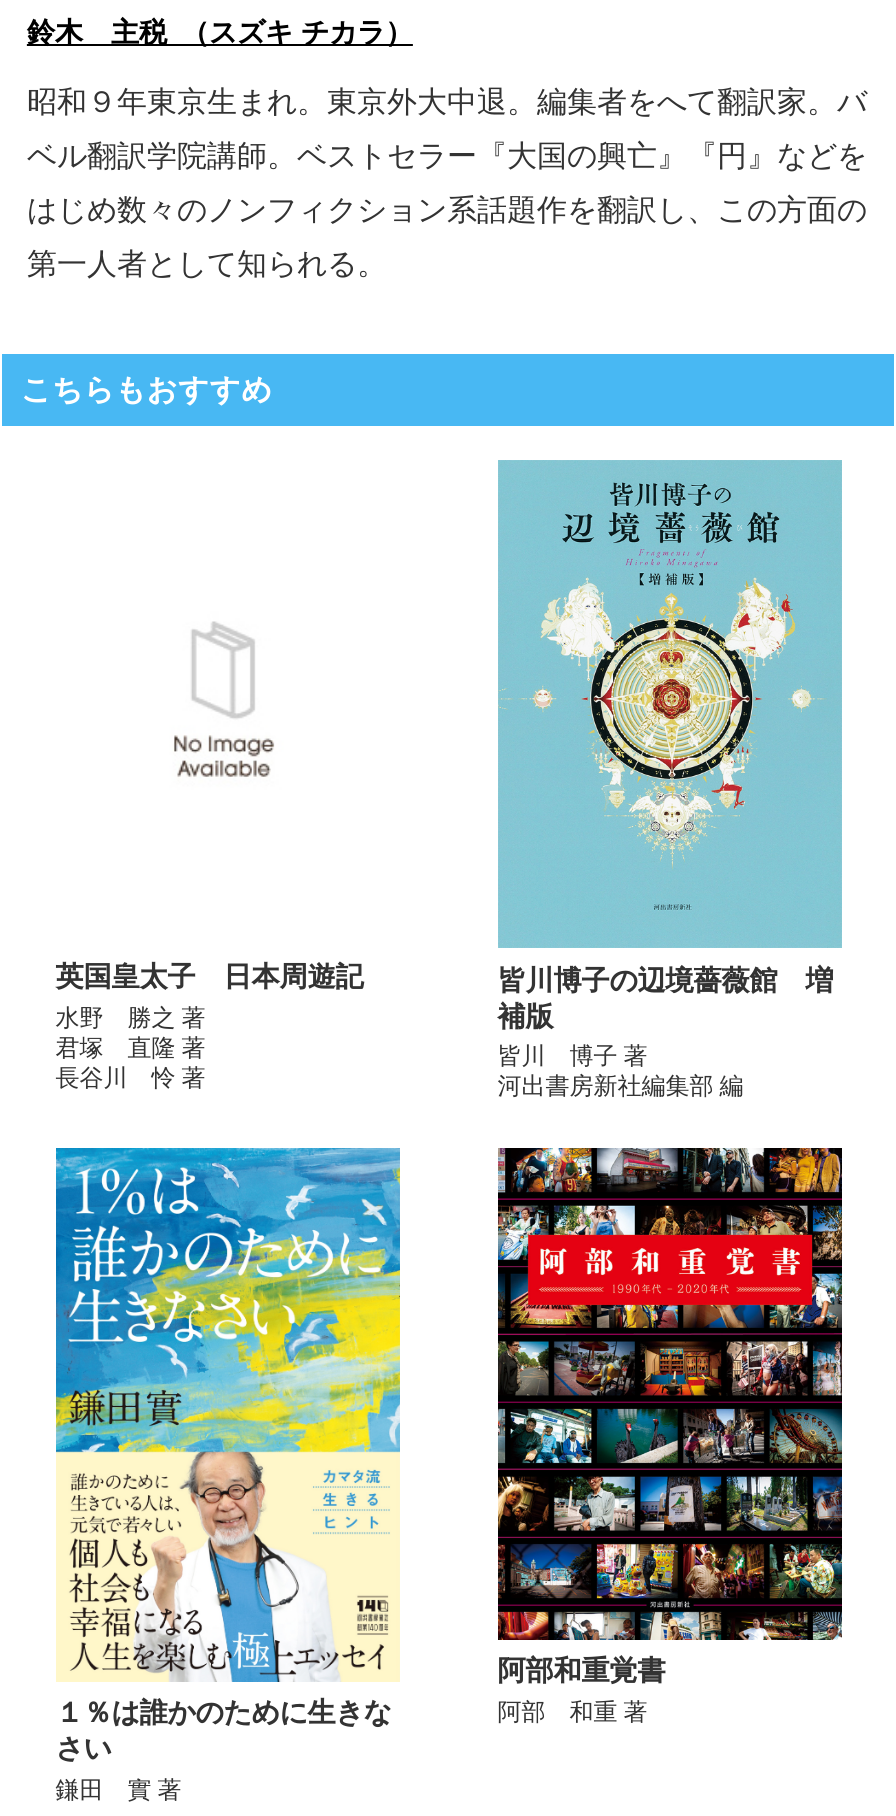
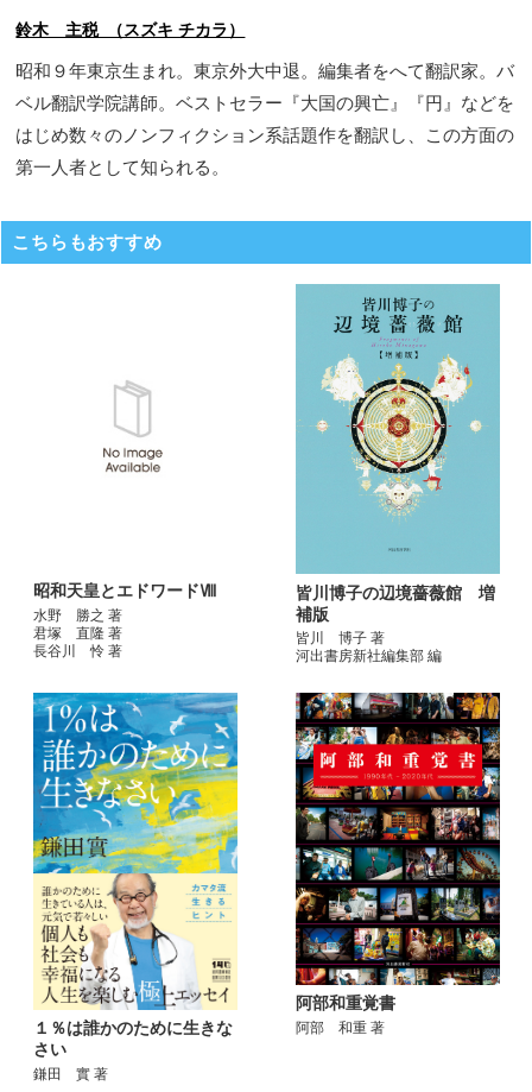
[55,960,363,992] 英国皇太子 日本周遊記 -> [33,581,216,600] 昭和天皇とエドワードⅧ

